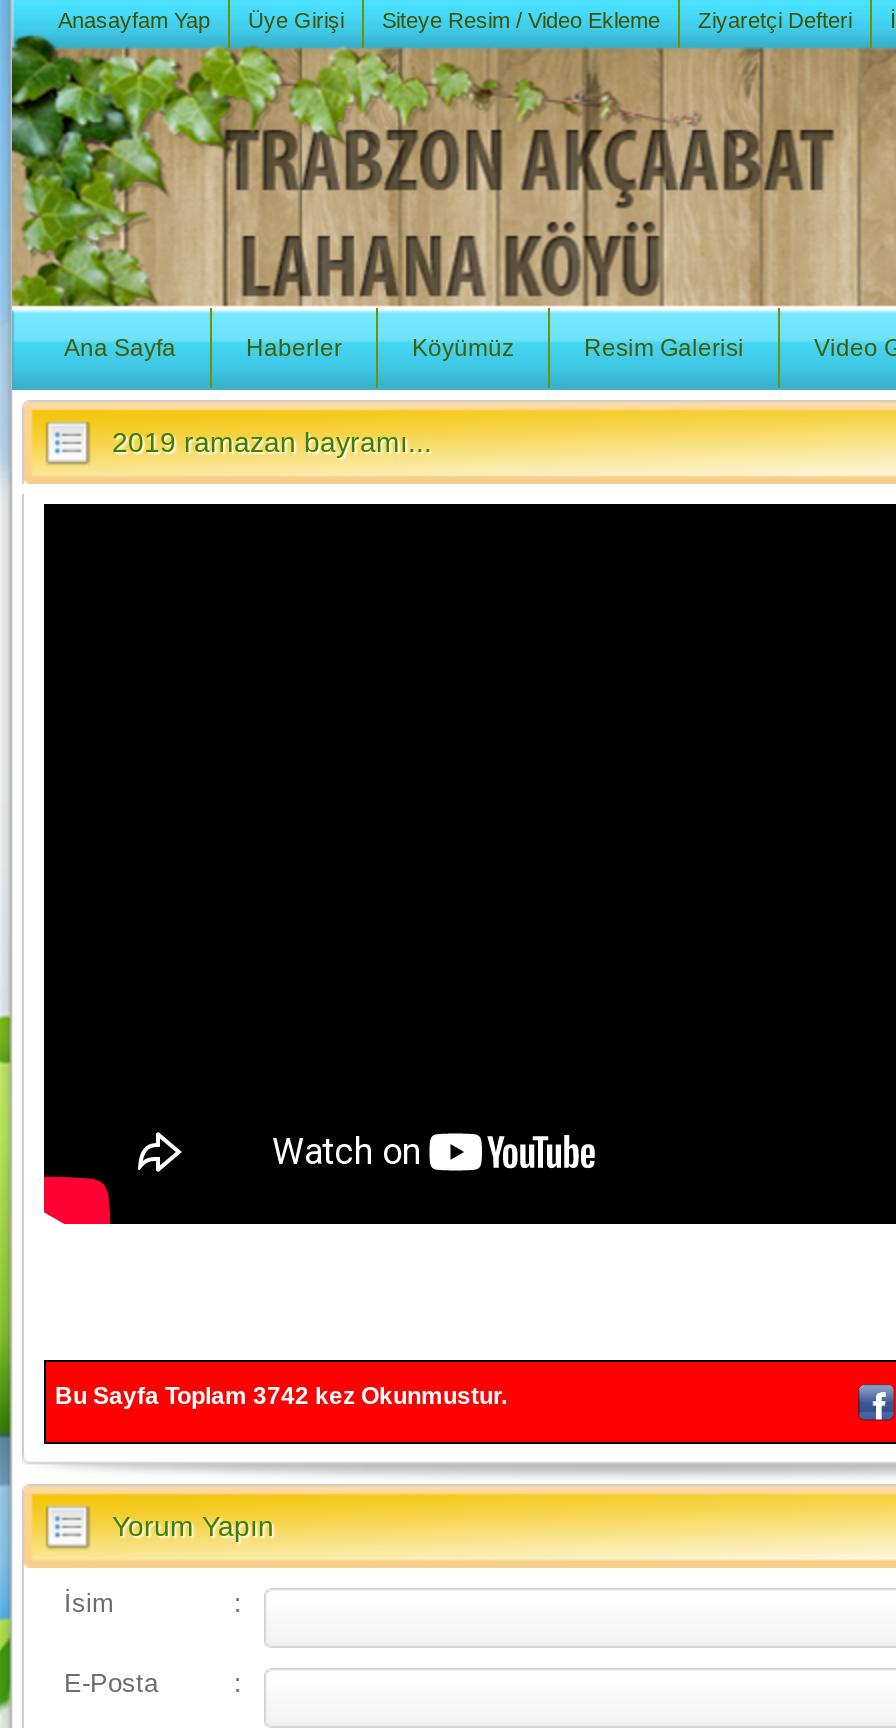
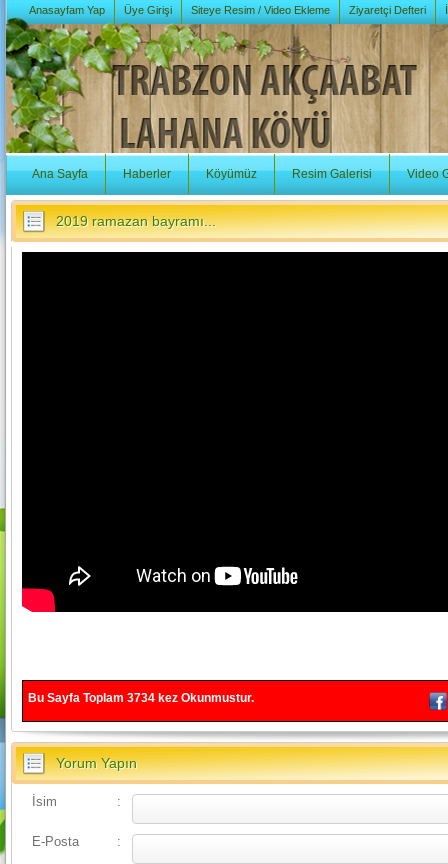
[55,1382,507,1410] Bu Sayfa Toplam 3742 kez Okunmustur. -> [27,691,253,705] Bu Sayfa Toplam 3734 kez Okunmustur.

